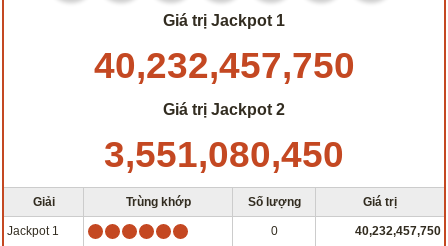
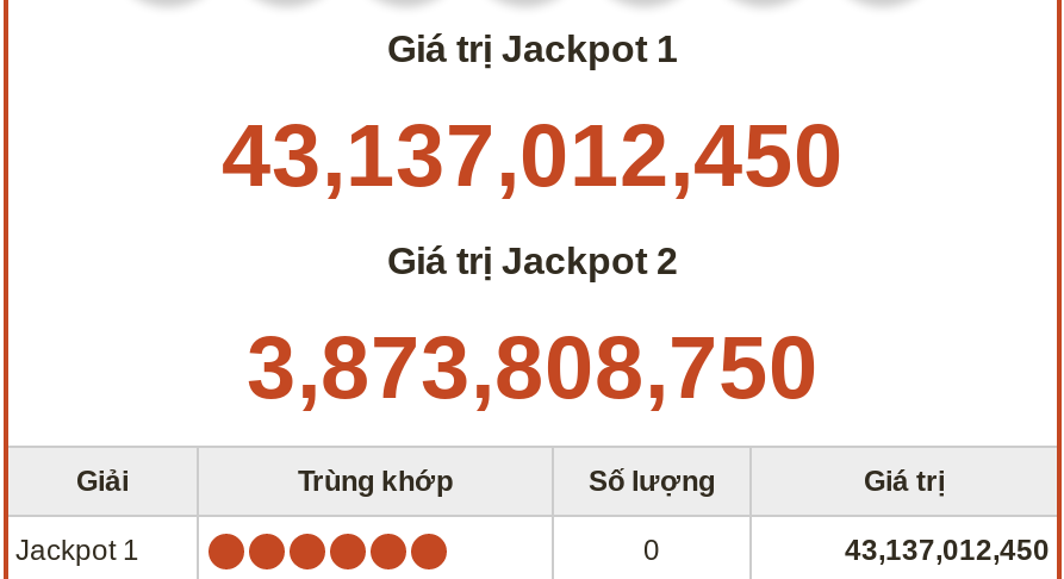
[93,45,354,86] 40,232,457,750 -> [222,107,844,204] 43,137,012,450
[104,134,344,175] 3,551,080,450 -> [247,319,819,416] 3,873,808,750
[355,224,441,238] 40,232,457,750 -> [845,533,1050,566] 43,137,012,450

